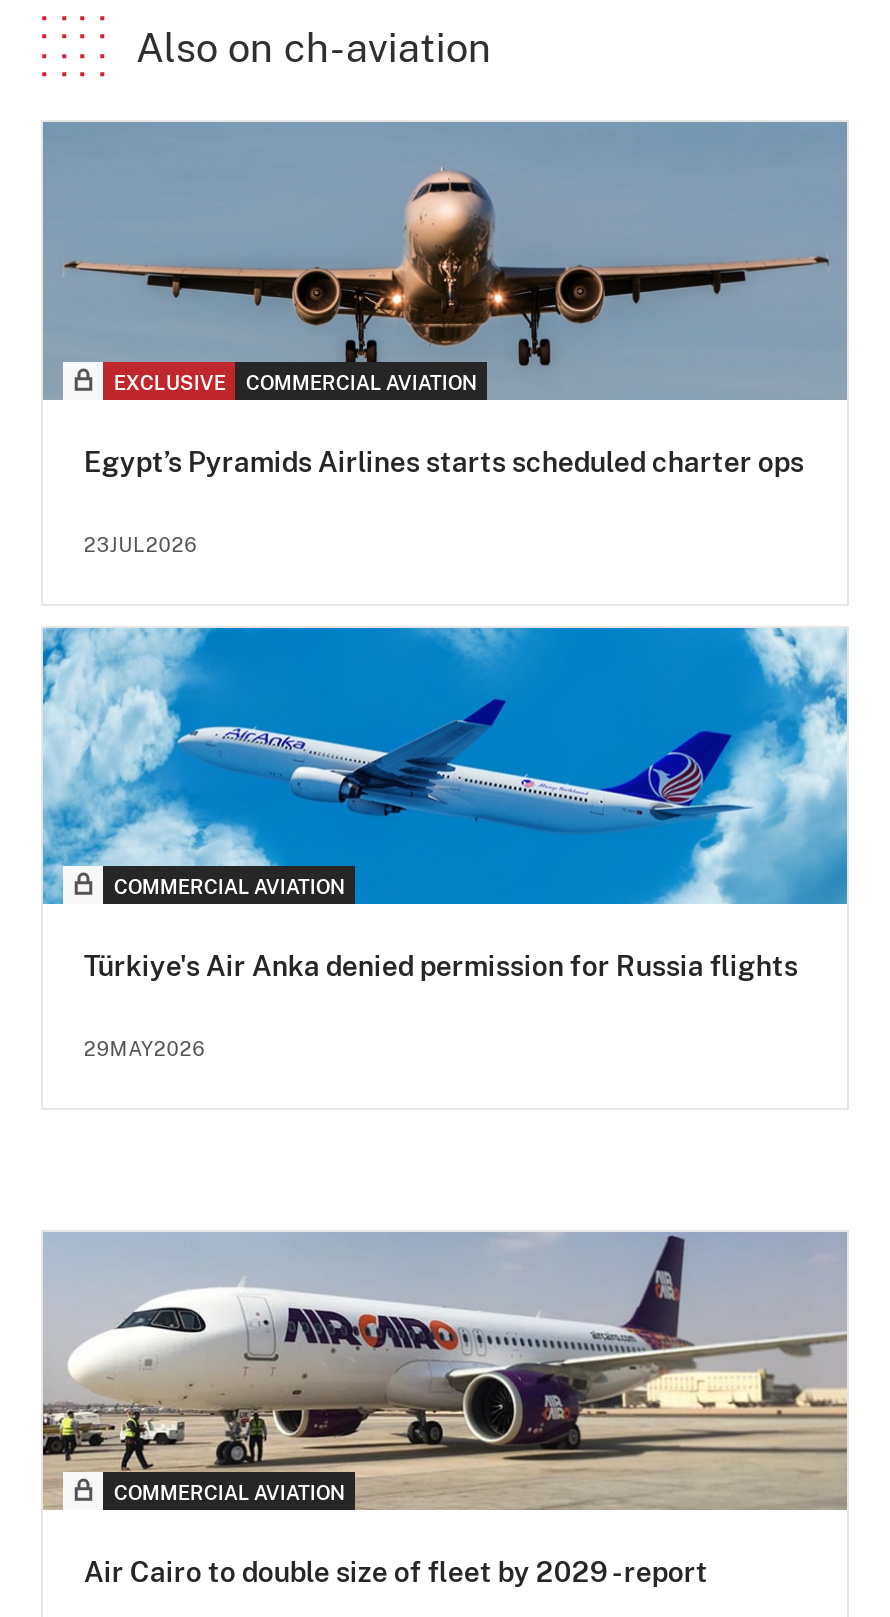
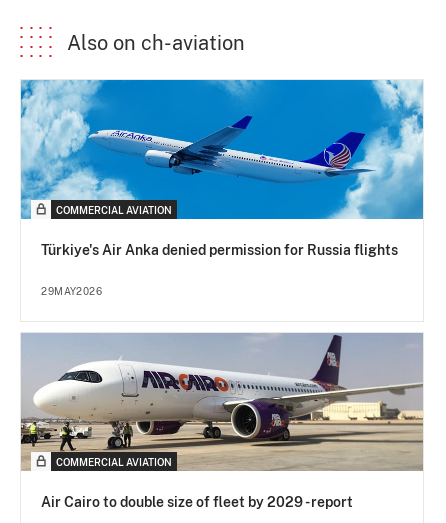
[43,120,847,555] [image] | EXCLUSIVE | COMMERCIAL AVIATION | Egypt’s Pyramids Airlines starts scheduled charter ops | 23JUL2026 -> none

